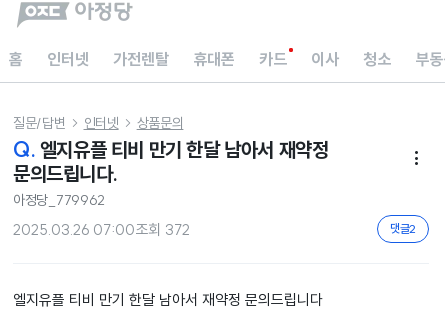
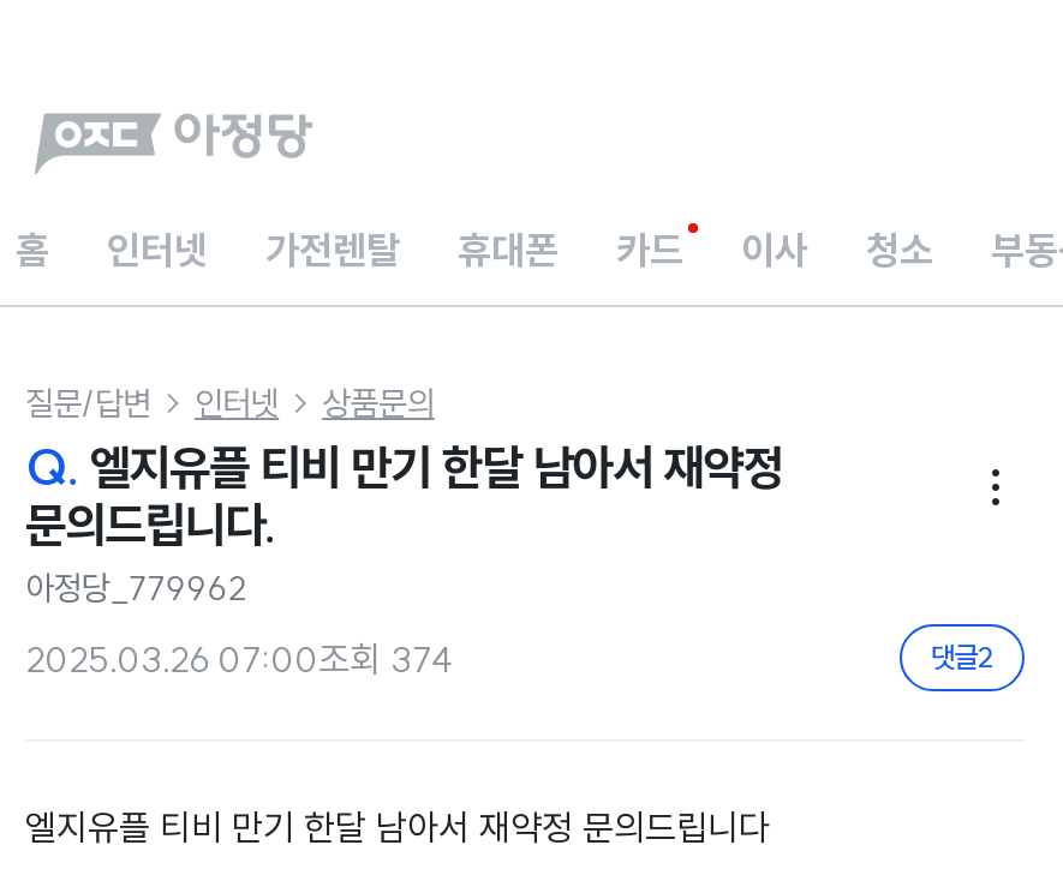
[13,220,190,239] 2025.03.26 07:00조회 372 -> [25,636,453,682] 2025.03.26 07:00조회 374

